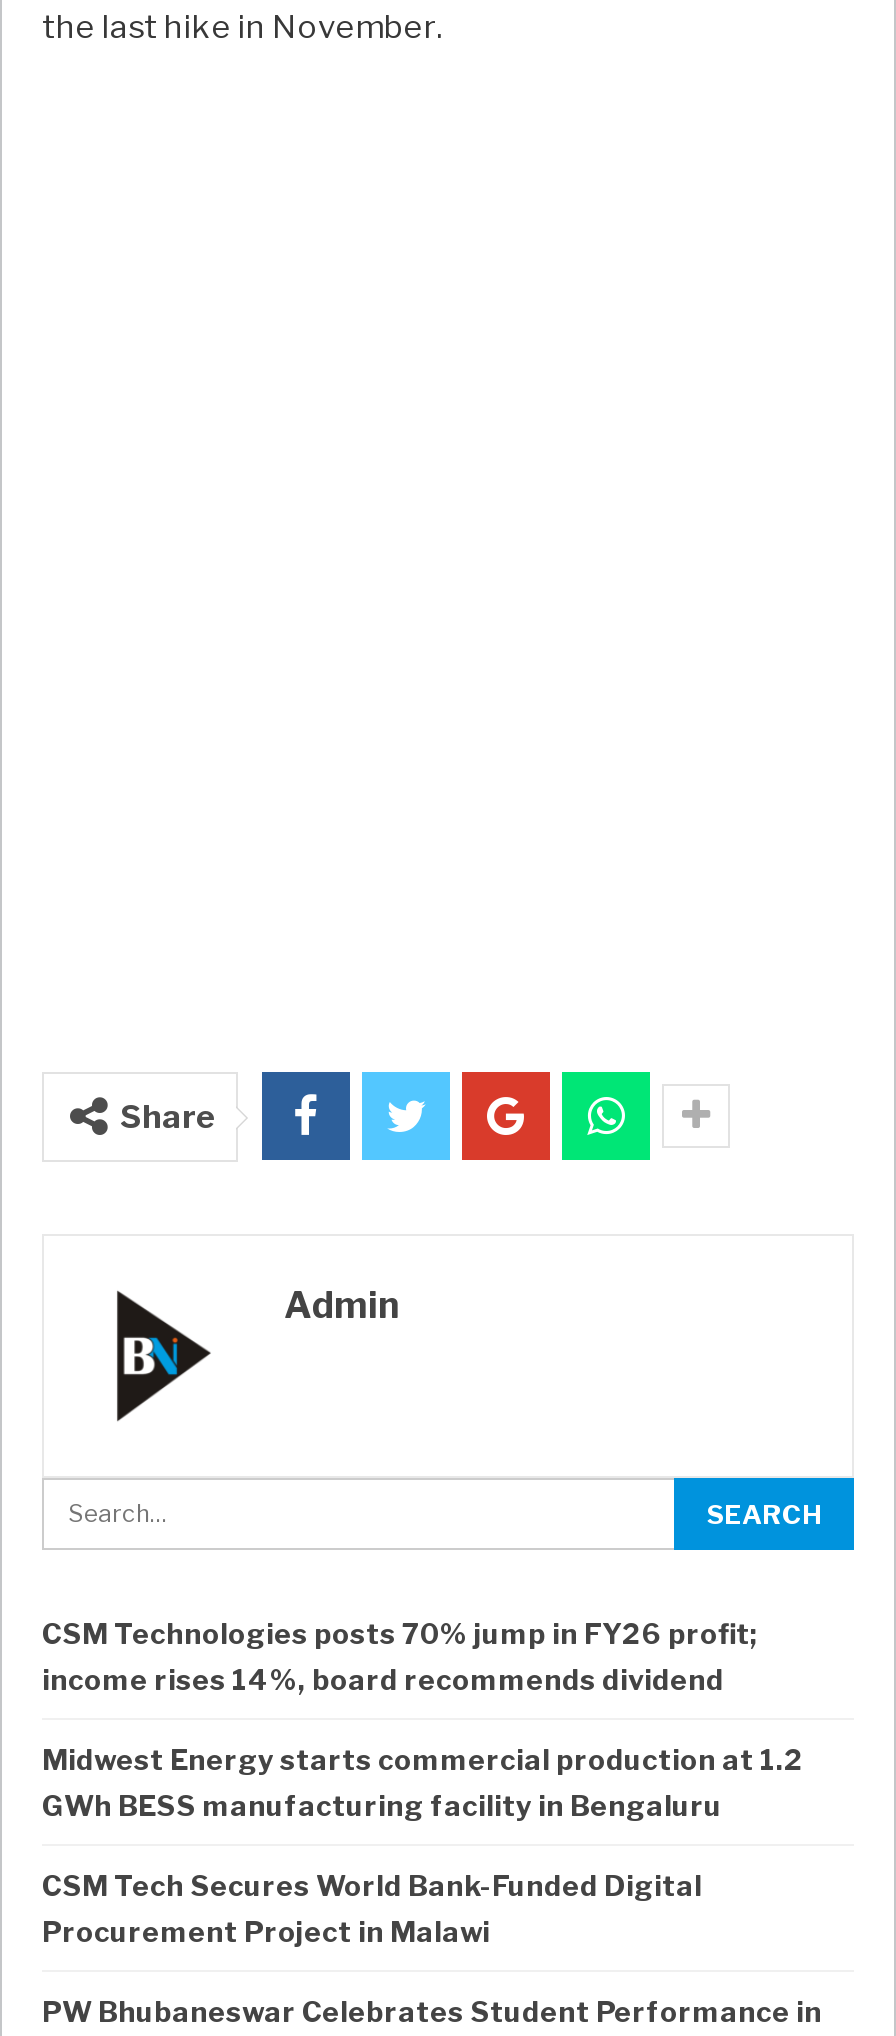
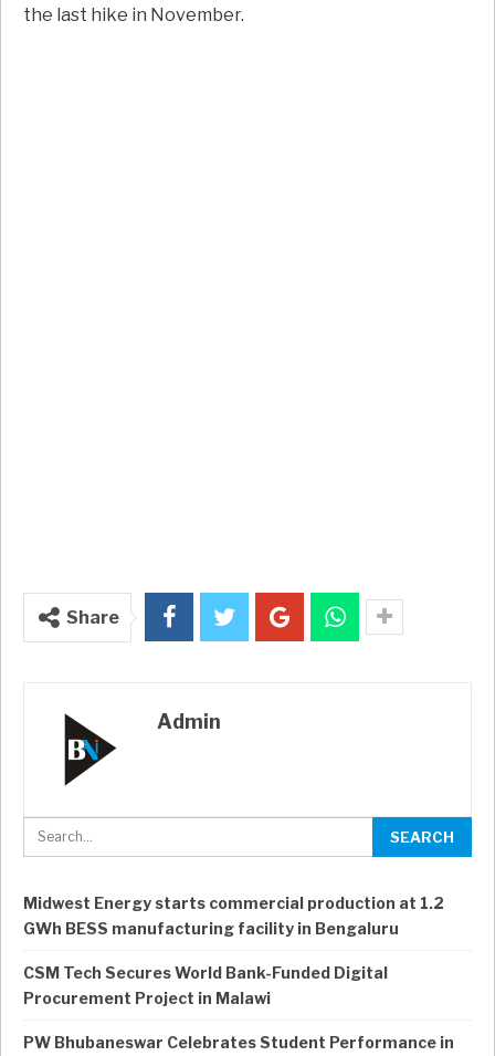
[42,1617,758,1697] CSM Technologies posts 70% jump in FY26 profit; | income rises 14%, board recommends dividend -> none

